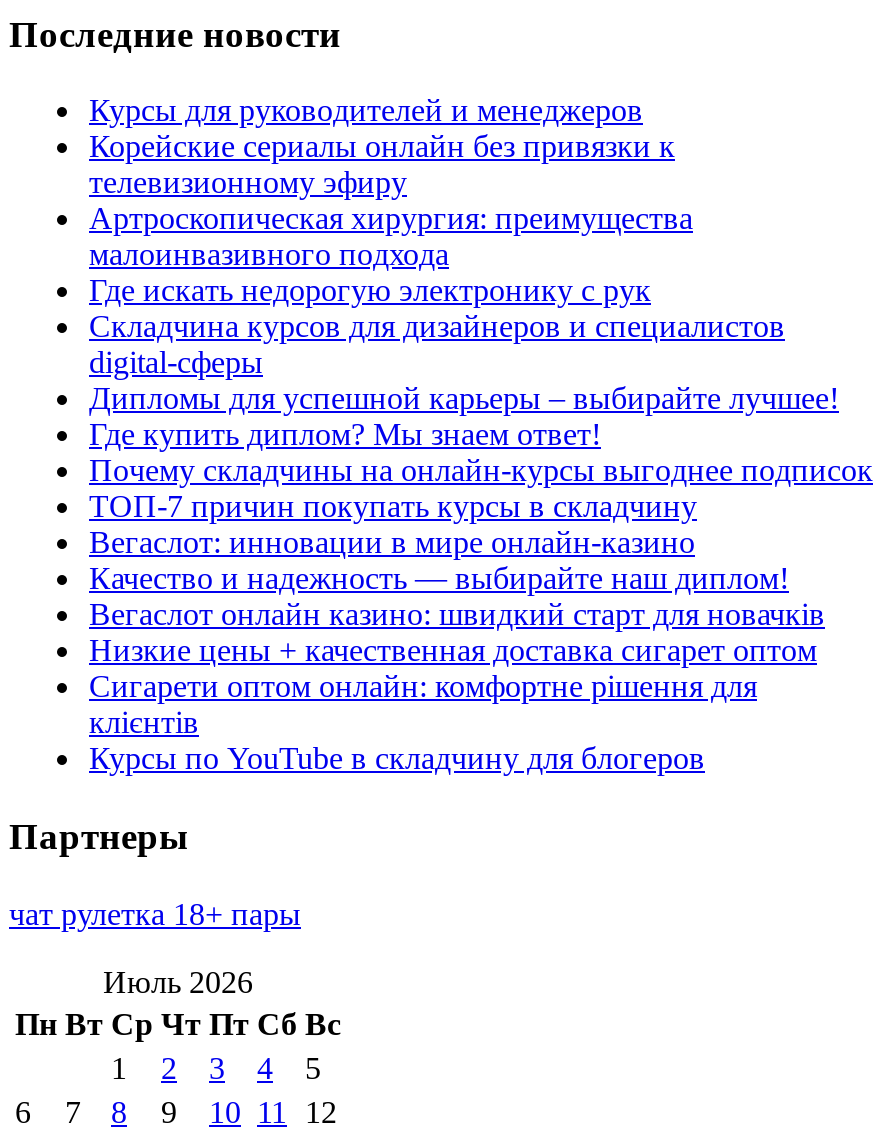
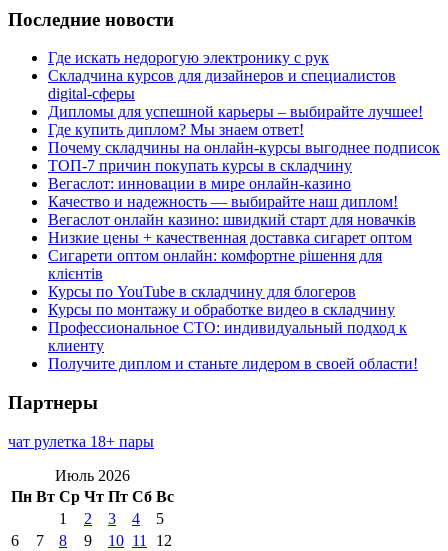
[89,94,693,272] Курсы для руководителей и менеджеров | Корейские сериалы онлайн без привязки к | телевизионному эфиру | Артроскопическая хирургия: преимущества | малоинвазивного подхода -> none
moved [89,274,873,776] -> [48,49,440,300]: Где искать недорогую электронику с рук | Складчина курсов для дизайнеров и специалистов | Дипломы для успешной карьеры – выбирайте лучшее! | ... | клієнтів | Курсы по YouTube в складчину для блогеров
none -> [48,301,418,372] Курсы по монтажу и обработке видео в складчину | Профессиональное СТО: индивидуальный подход к | клиенту | Получите диплом и станьте лидером в своей области!

